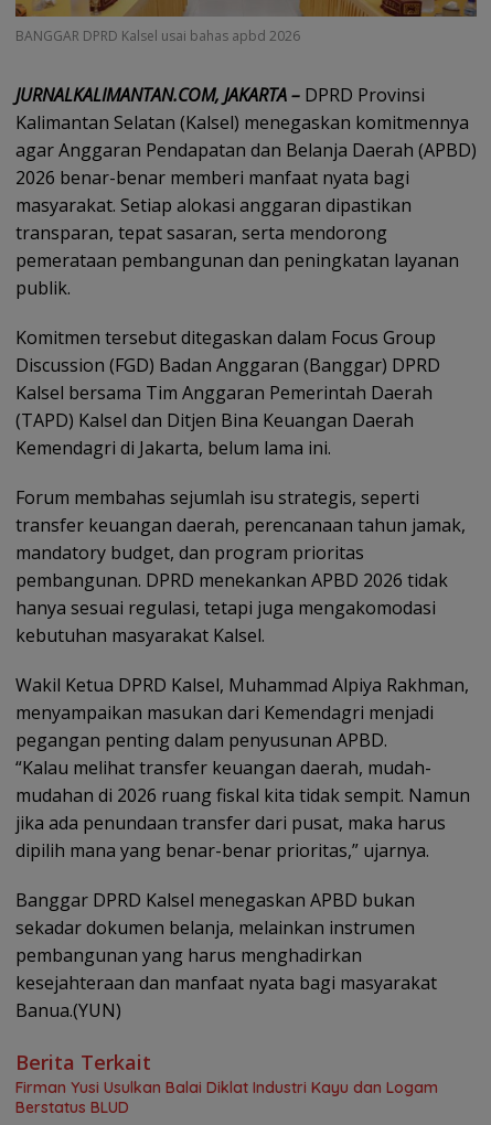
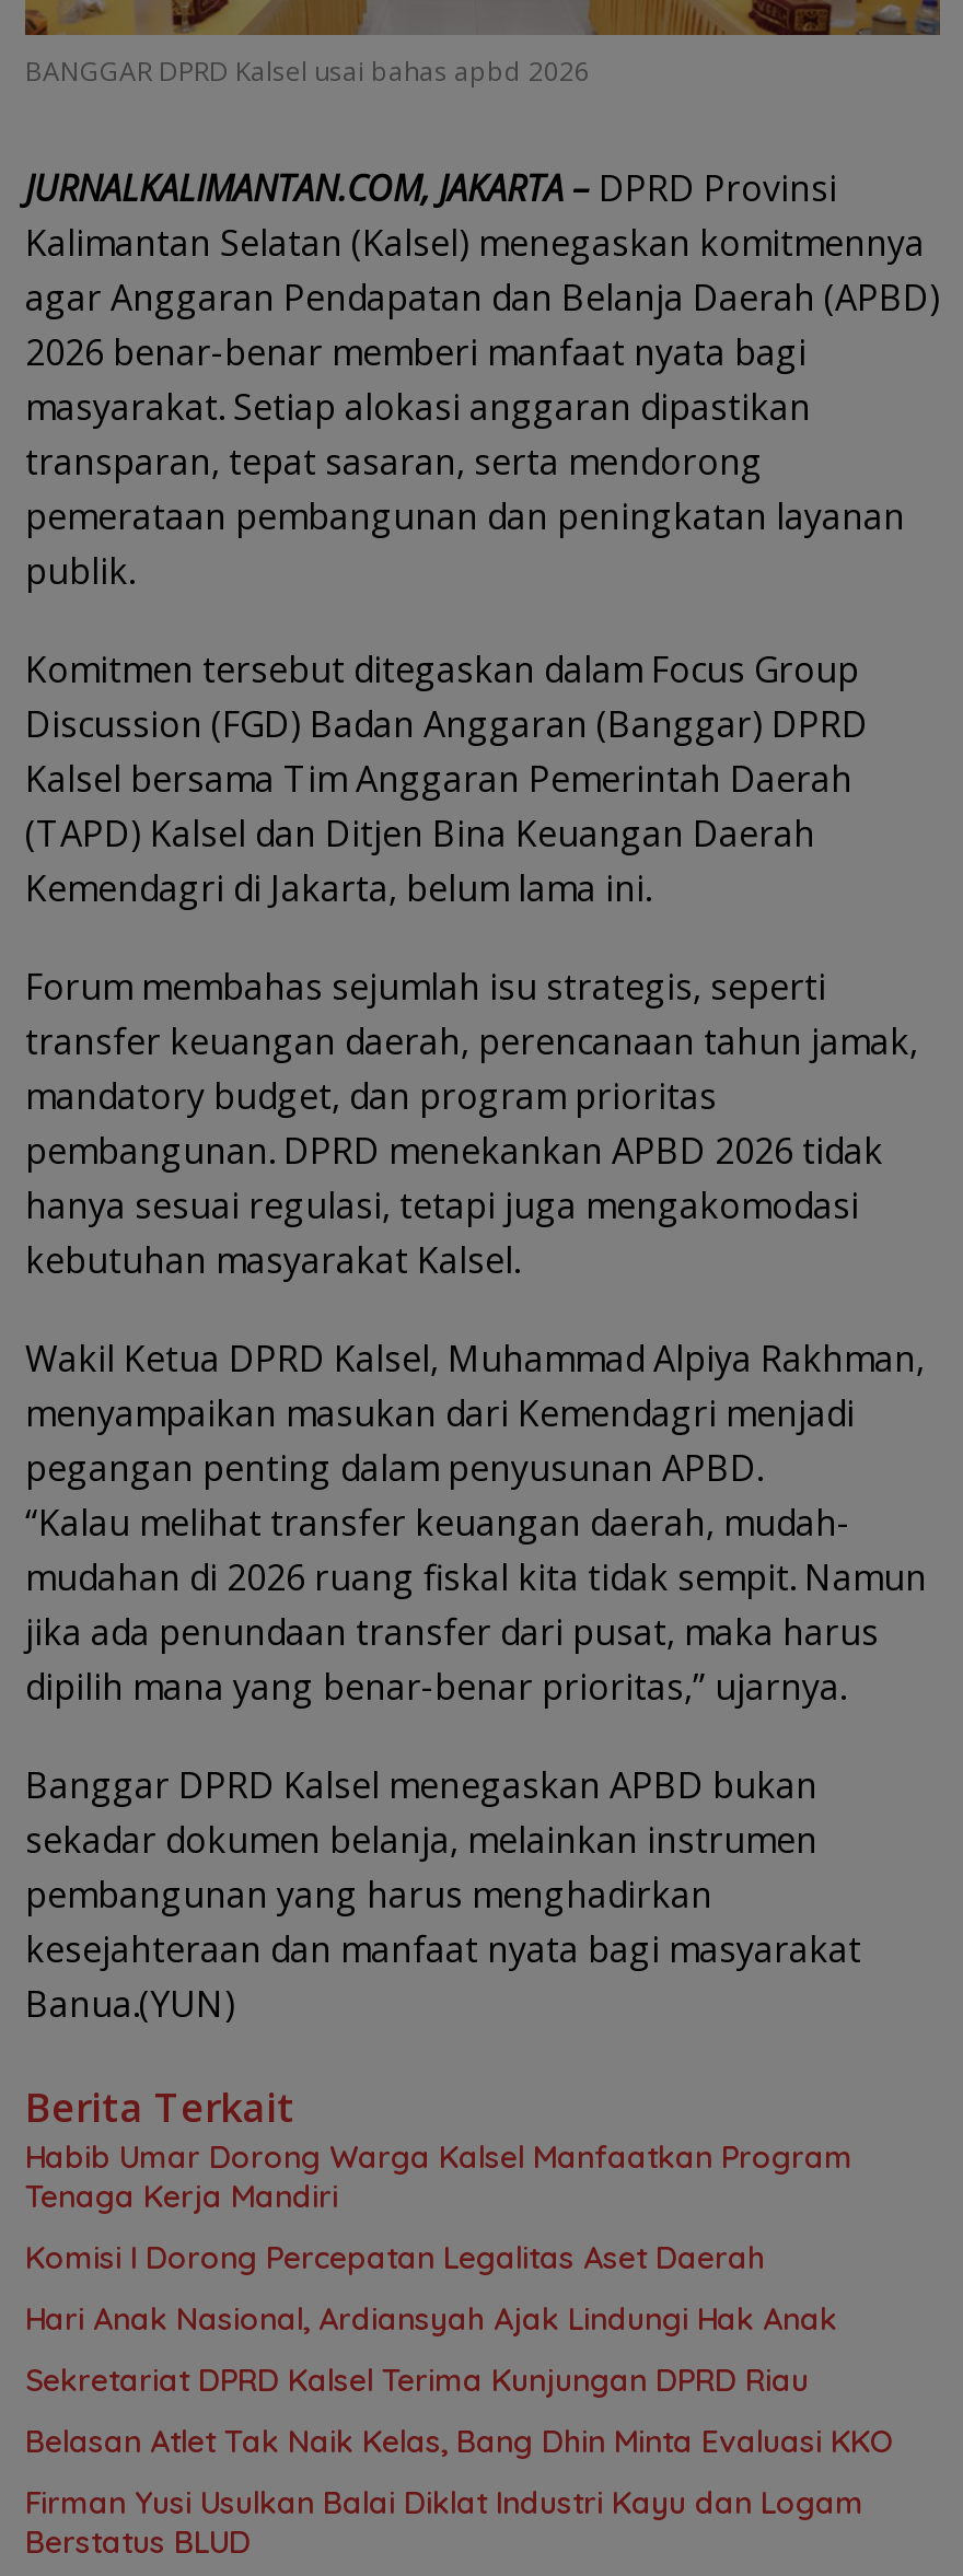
none -> [25,2138,894,2462] Habib Umar Dorong Warga Kalsel Manfaatkan Program | Tenaga Kerja Mandiri | Komisi I Dorong Percepatan Legalitas Aset Daerah | Hari Anak Nasional, Ardiansyah Ajak Lindungi Hak Anak | Sekretariat DPRD Kalsel Terima Kunjungan DPRD Riau | Belasan Atlet Tak Naik Kelas, Bang Dhin Minta Evaluasi KKO

